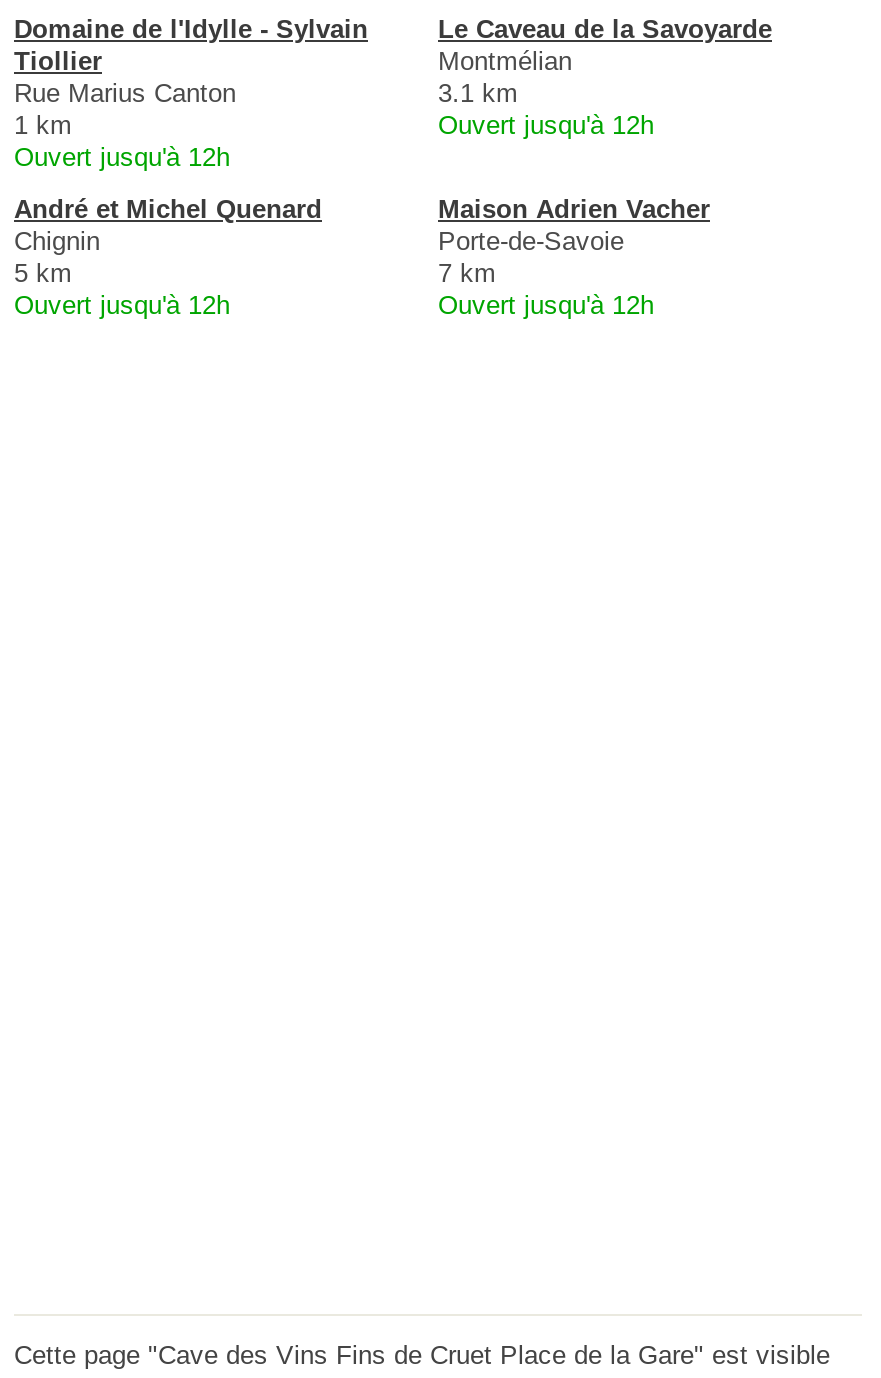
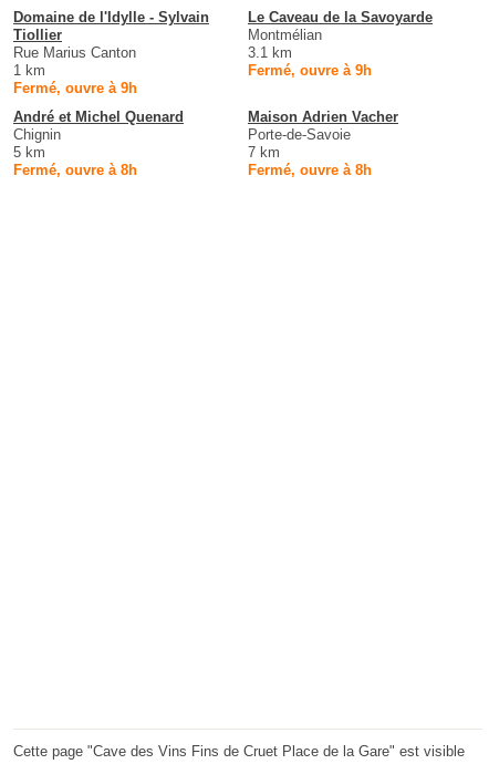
[438,110,654,140] Ouvert jusqu'à 12h -> [248,62,372,79] Fermé, ouvre à 9h
[14,142,230,172] Ouvert jusqu'à 12h -> [13,80,137,96] Fermé, ouvre à 9h
[14,290,230,320] Ouvert jusqu'à 12h -> [13,162,137,178] Fermé, ouvre à 8h
[438,290,654,320] Ouvert jusqu'à 12h -> [248,162,372,178] Fermé, ouvre à 8h

